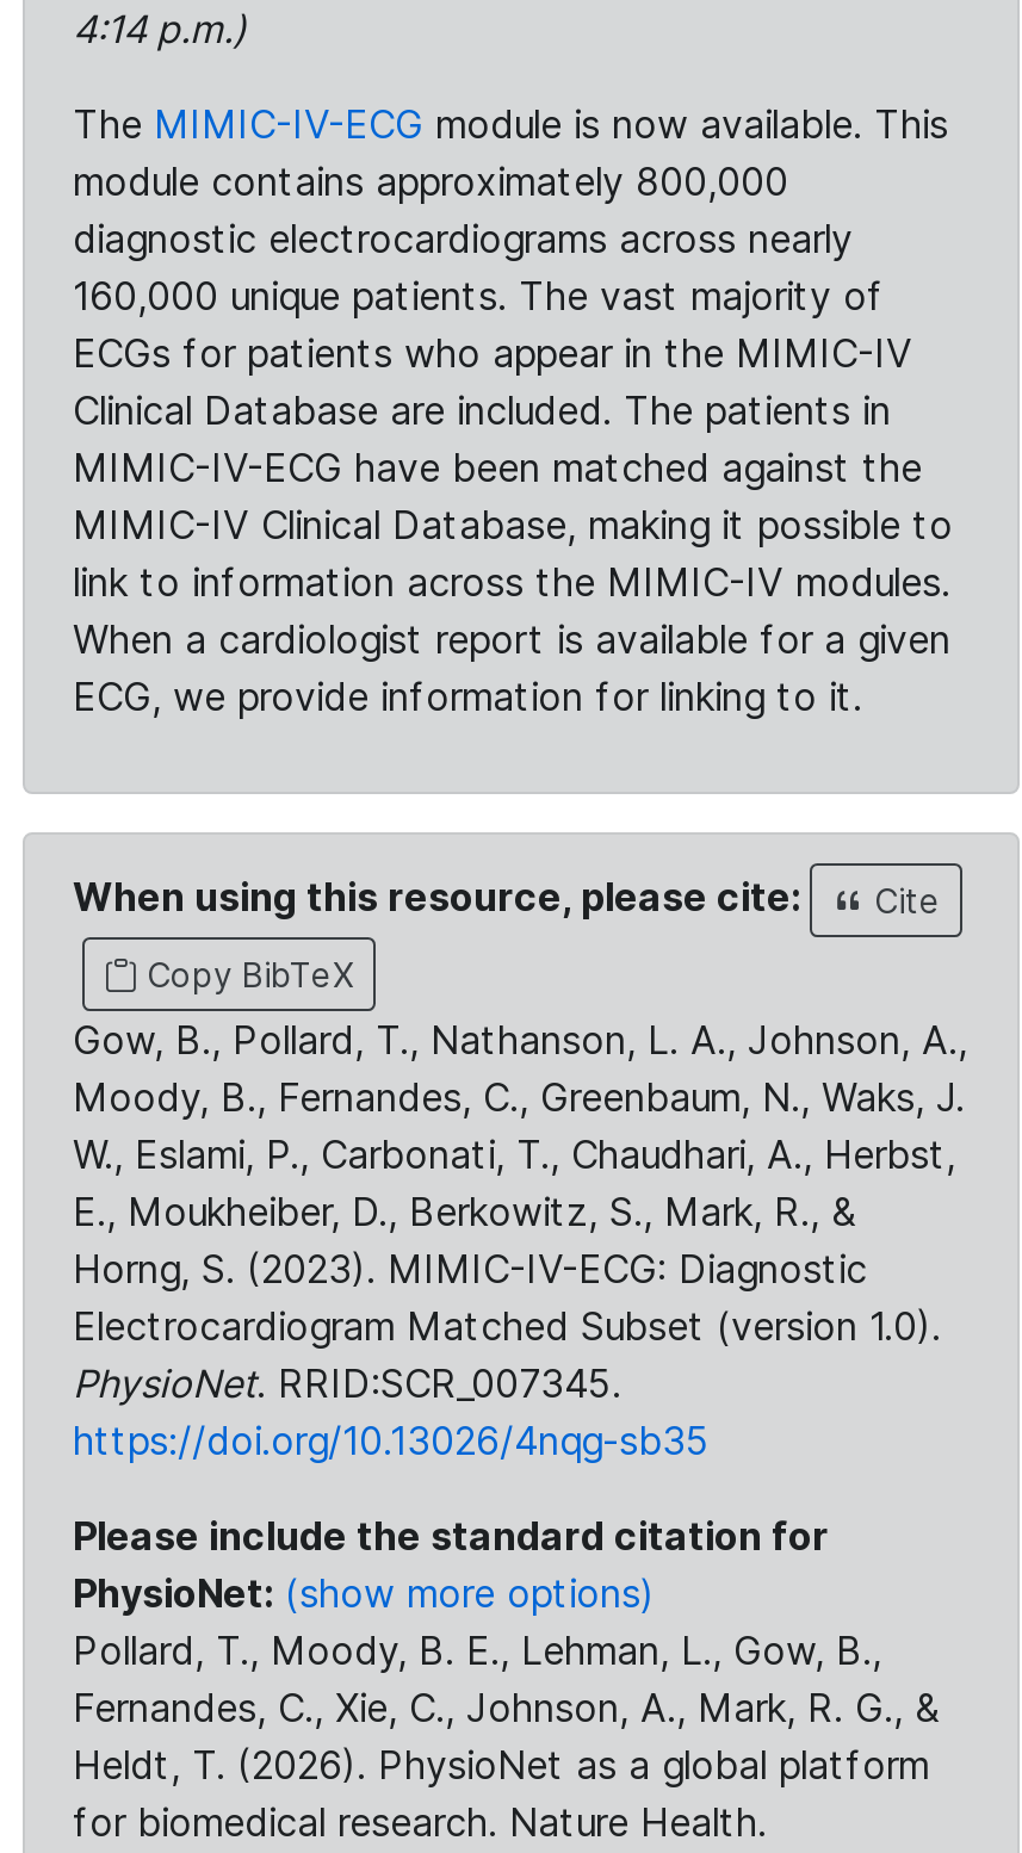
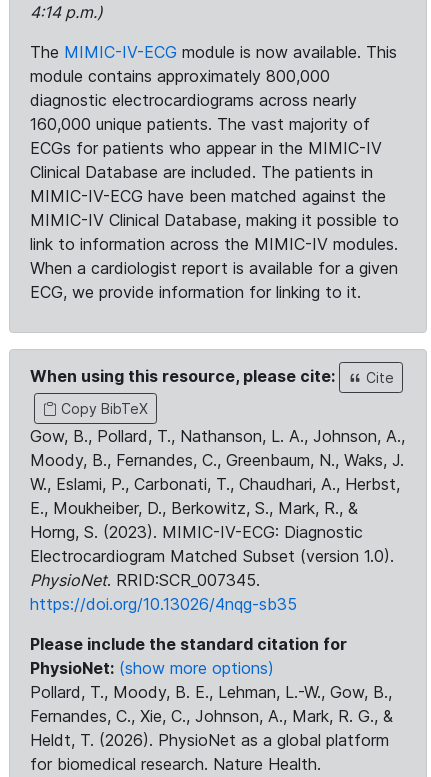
[73,1626,881,1674] Pollard, T., Moody, B. E., Lehman, L., Gow, B., -> [30,682,392,702] Pollard, T., Moody, B. E., Lehman, L.-W., Gow, B.,

